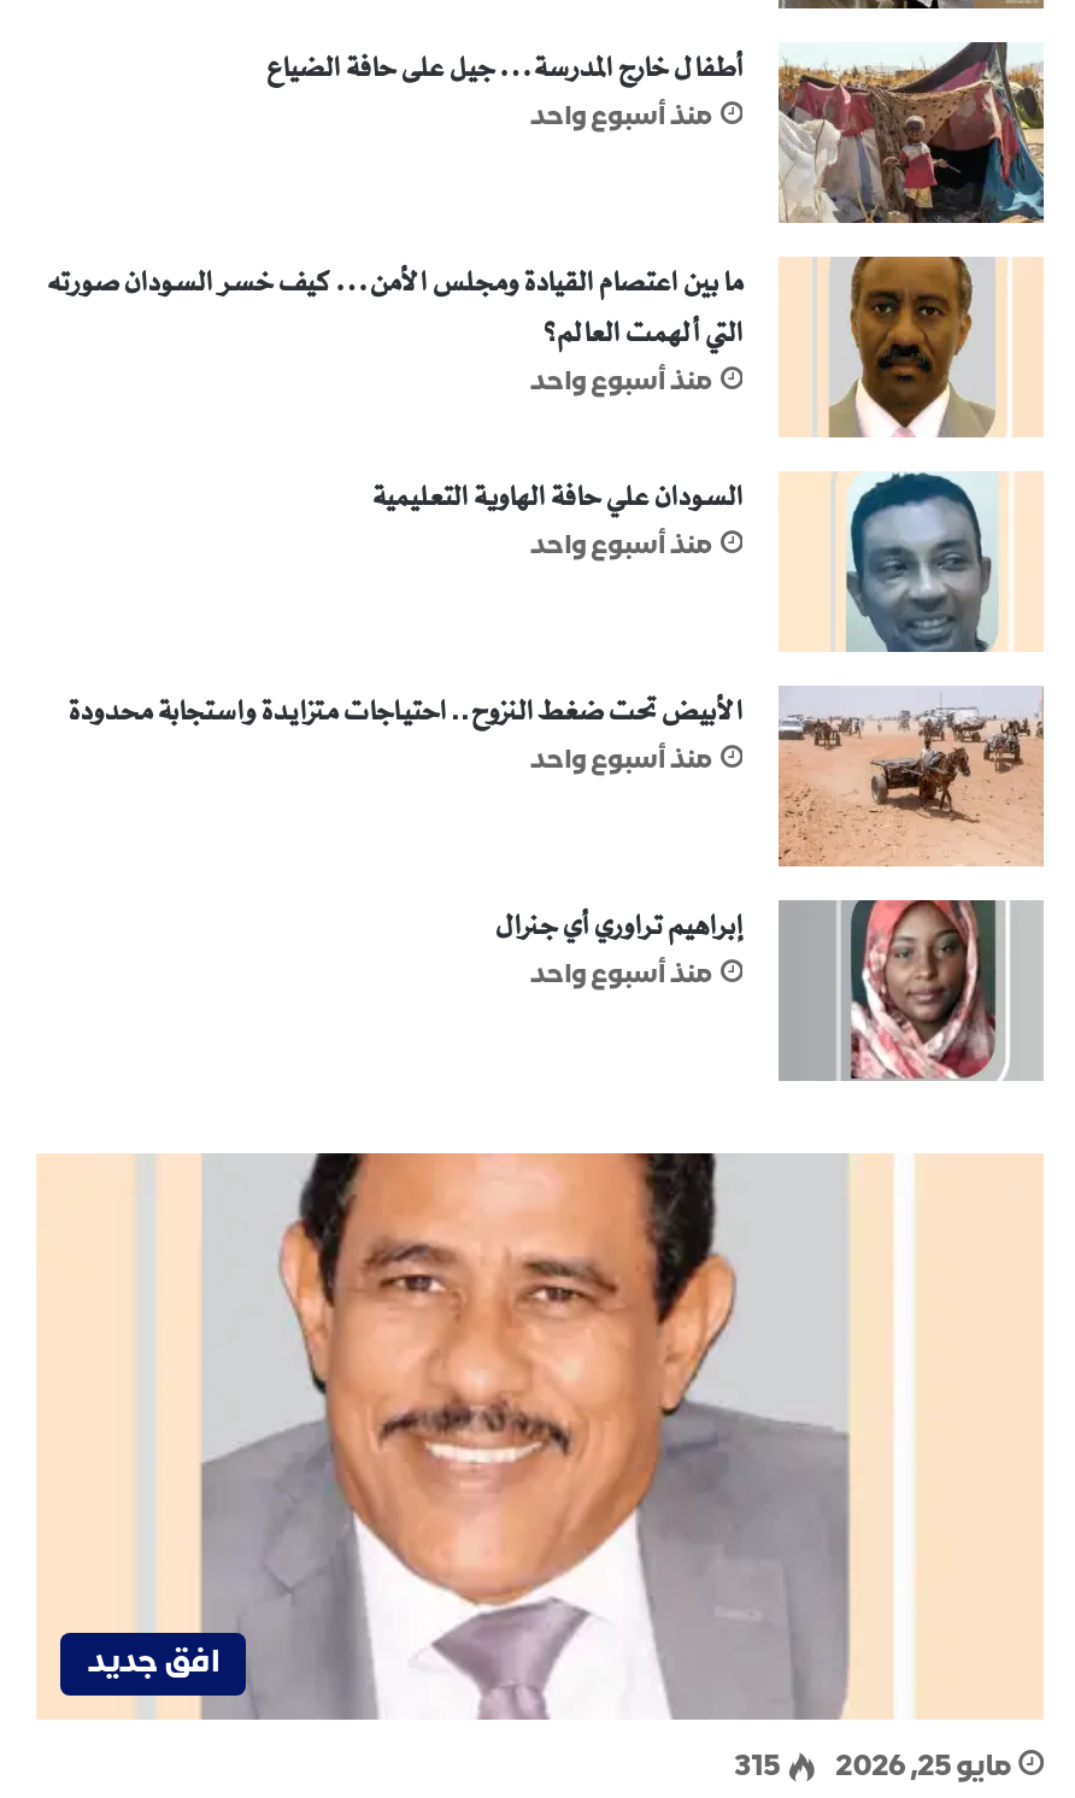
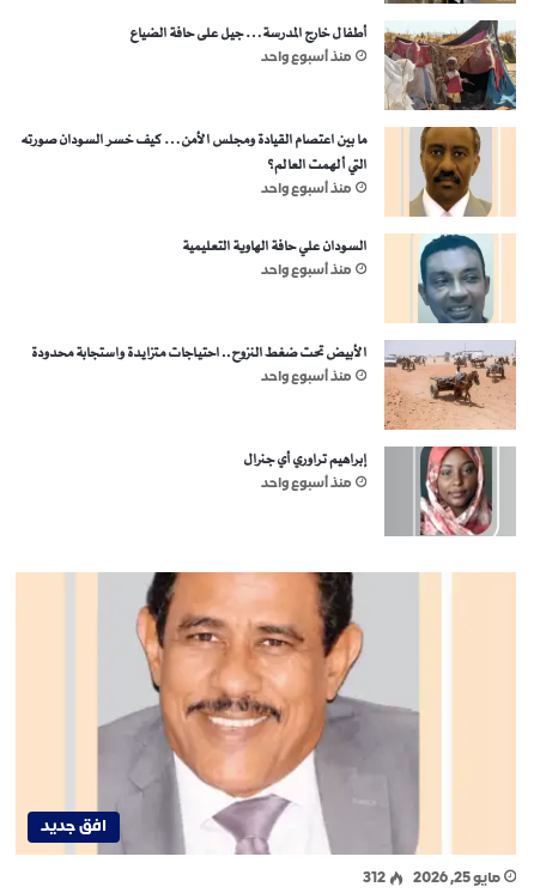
[734,1754,780,1783] 315 -> [362,871,385,886] 312

